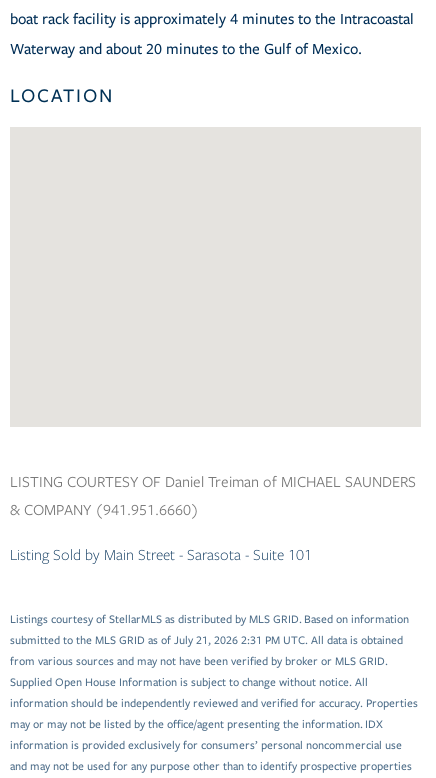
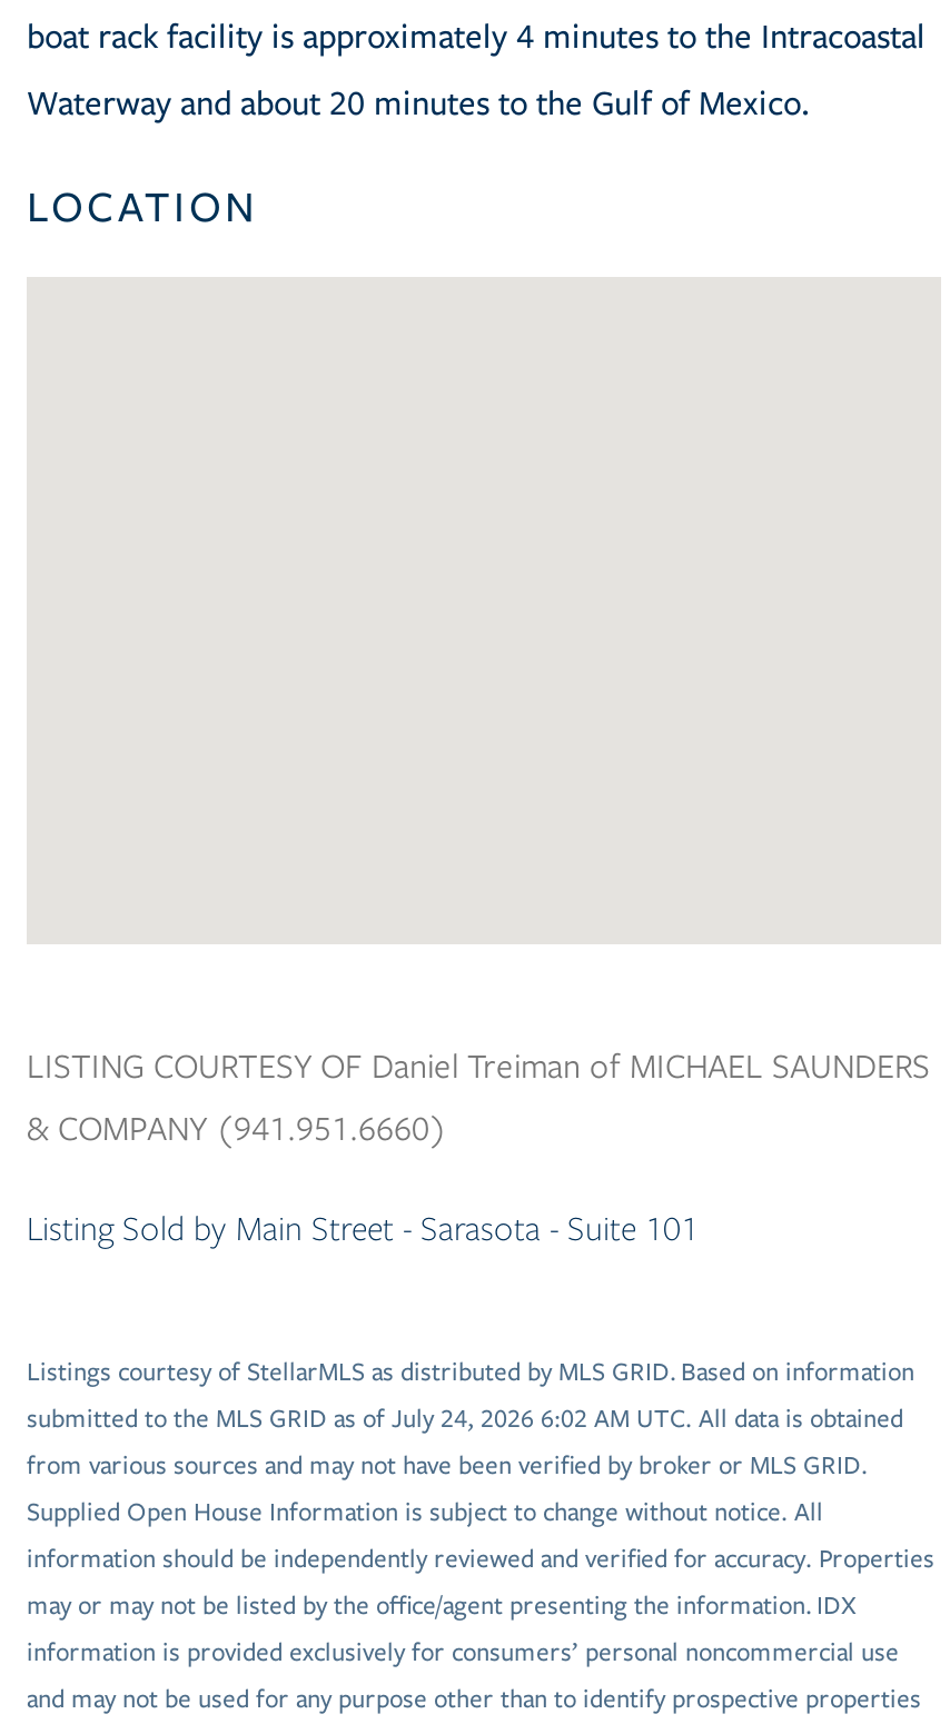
[10,634,403,647] submitted to the MLS GRID as of July 21, 2026 2:31 PM UTC. All data is obtained -> [27,1405,903,1433] submitted to the MLS GRID as of July 24, 2026 6:02 AM UTC. All data is obtained

